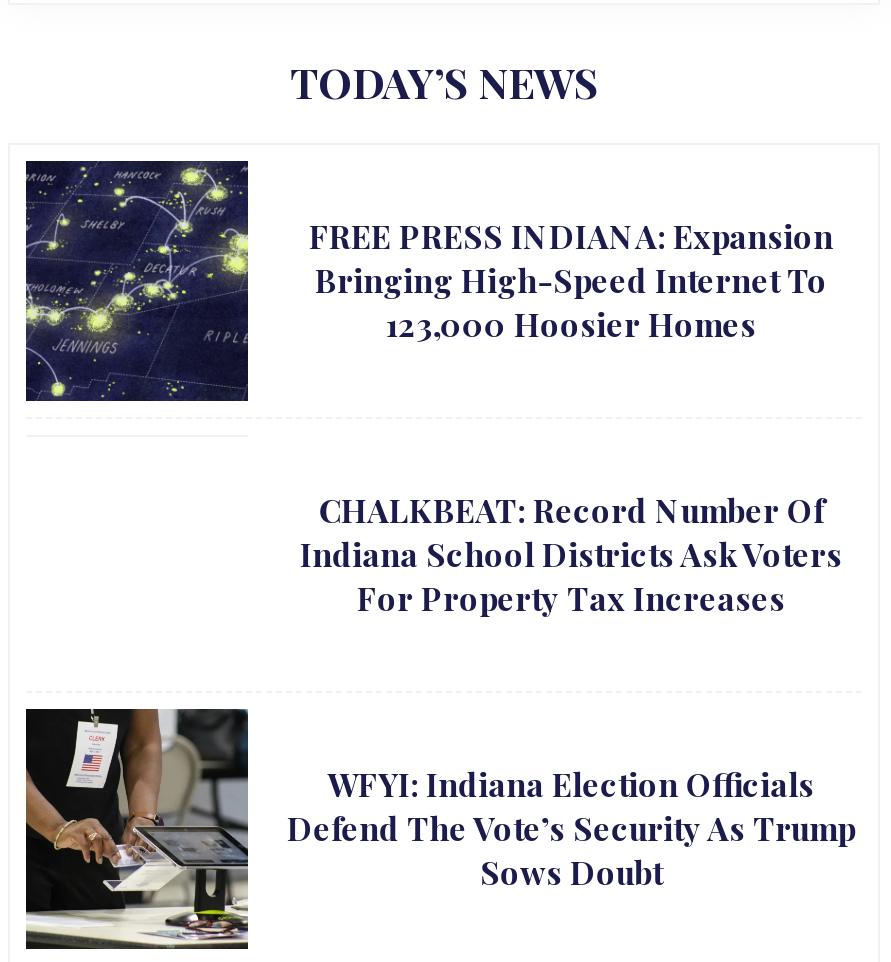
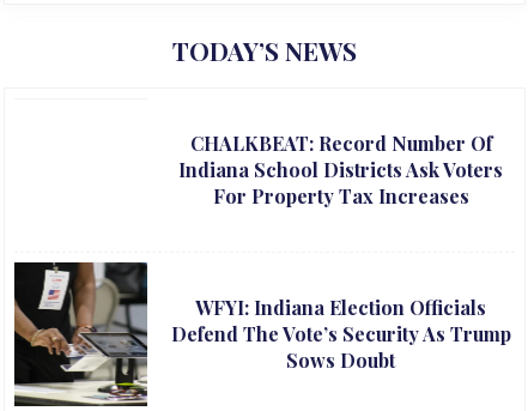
[24,159,833,403] [image] | FREE PRESS INDIANA: Expansion | Bringing High-Speed Internet To | 123,000 Hoosier Homes -> none

